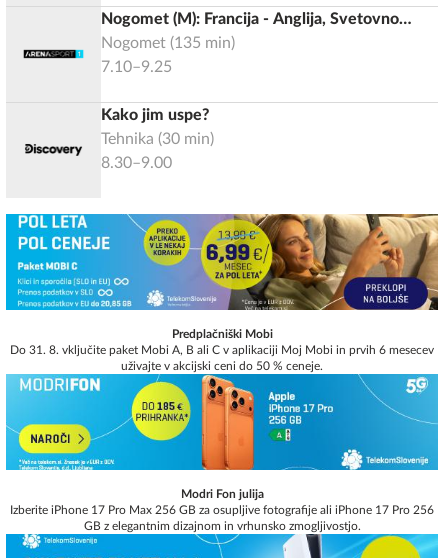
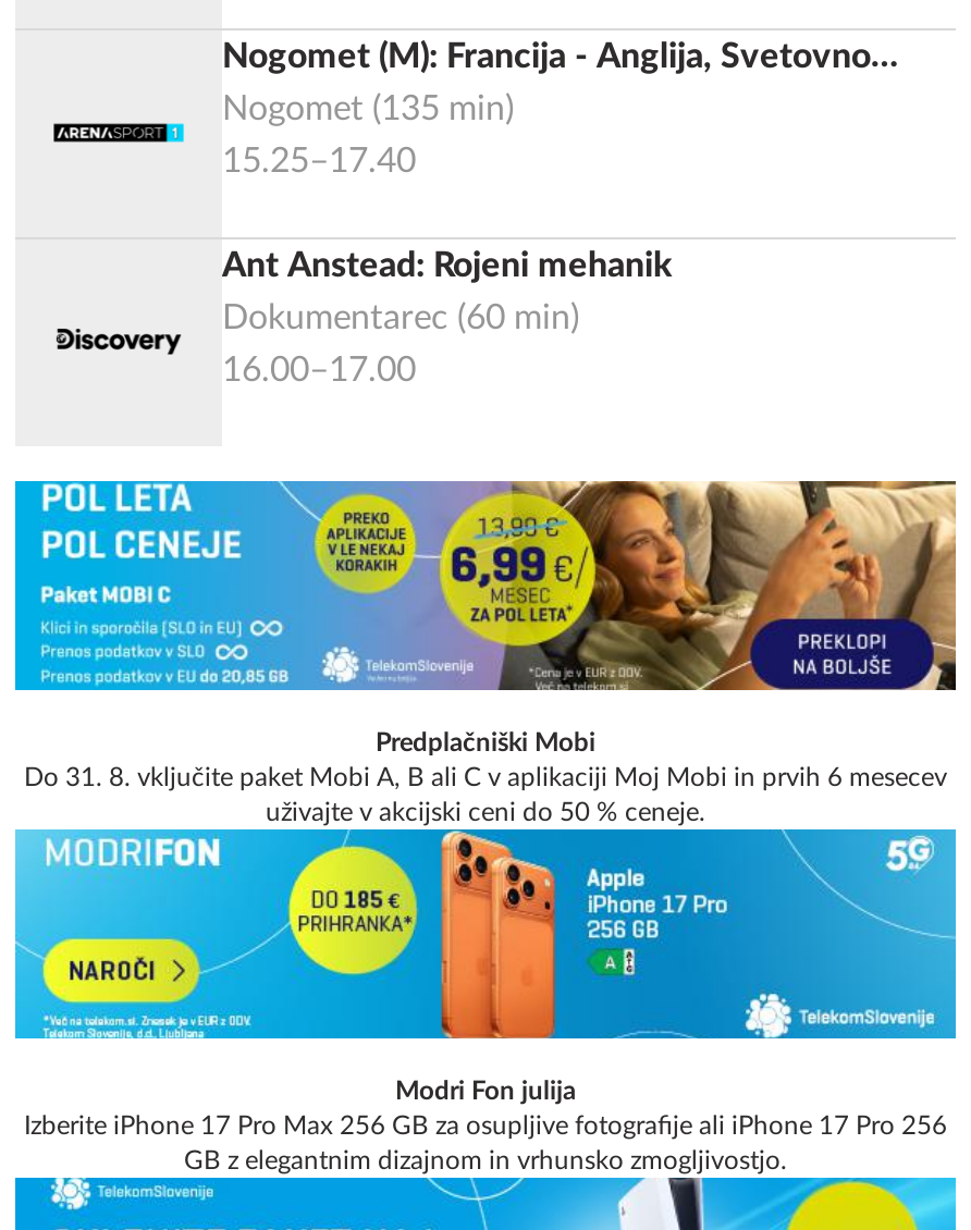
[101,59,172,75] 7.10–9.25 -> [222,143,416,178] 15.25–17.40
[101,107,209,123] Kako jim uspe? -> [222,247,673,282] Ant Anstead: Rojeni mehanik
[101,131,214,147] Tehnika (30 min) -> [222,300,579,334] Dokumentarec (60 min)
[101,155,172,171] 8.30–9.00 -> [222,352,416,387] 16.00–17.00

